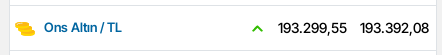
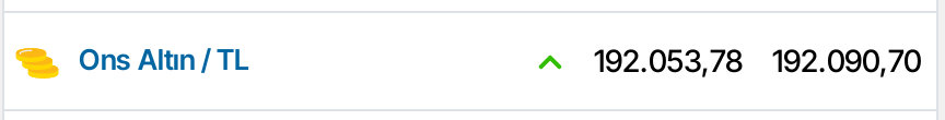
[278,19,347,36] 193.299,55 -> [594,42,743,79] 192.053,78
[360,19,429,36] 193.392,08 -> [772,42,921,79] 192.090,70

